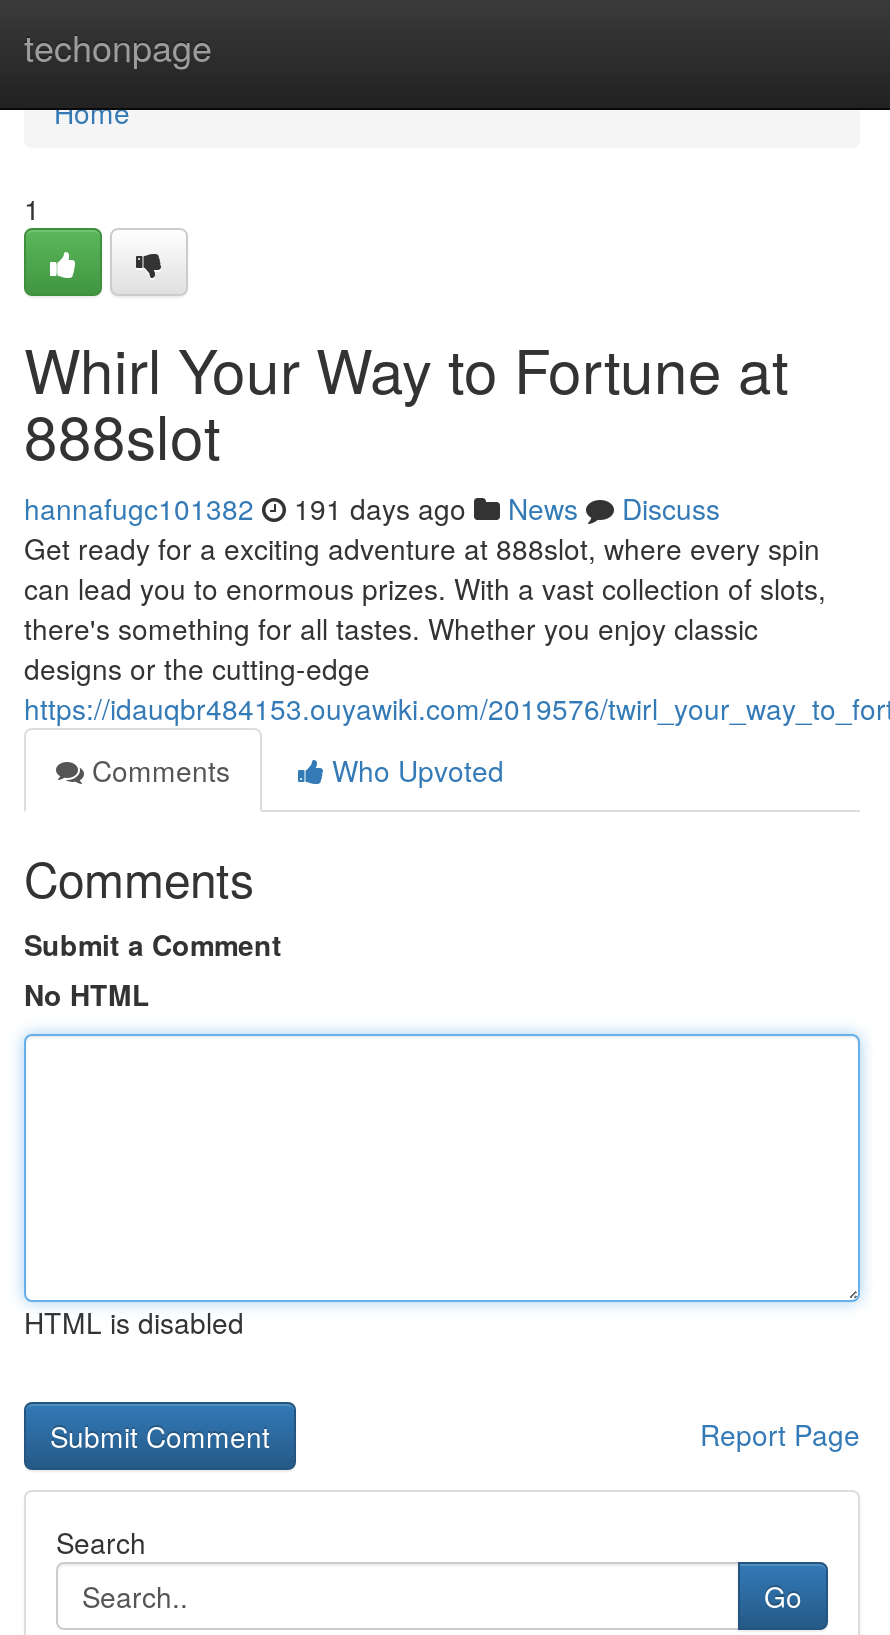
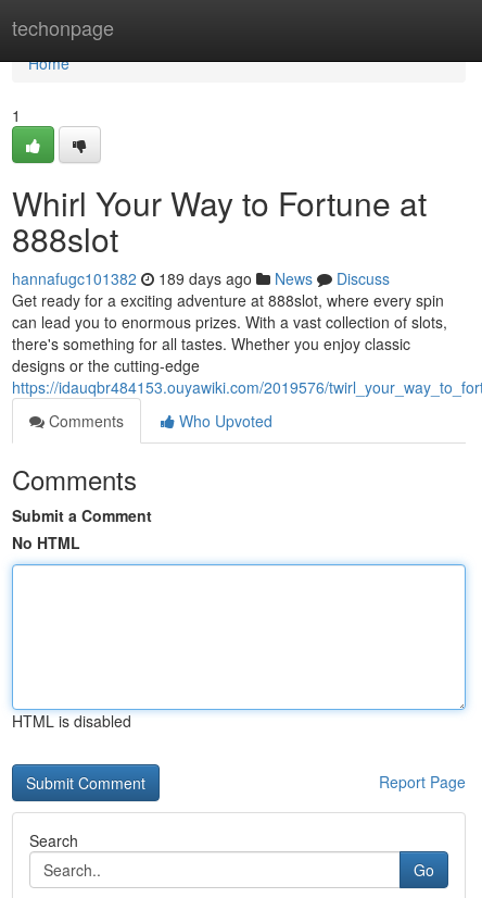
[24,488,720,528] hannafugc101382 191 days ago News Discuss -> [12,267,390,289] hannafugc101382 189 days ago News Discuss

